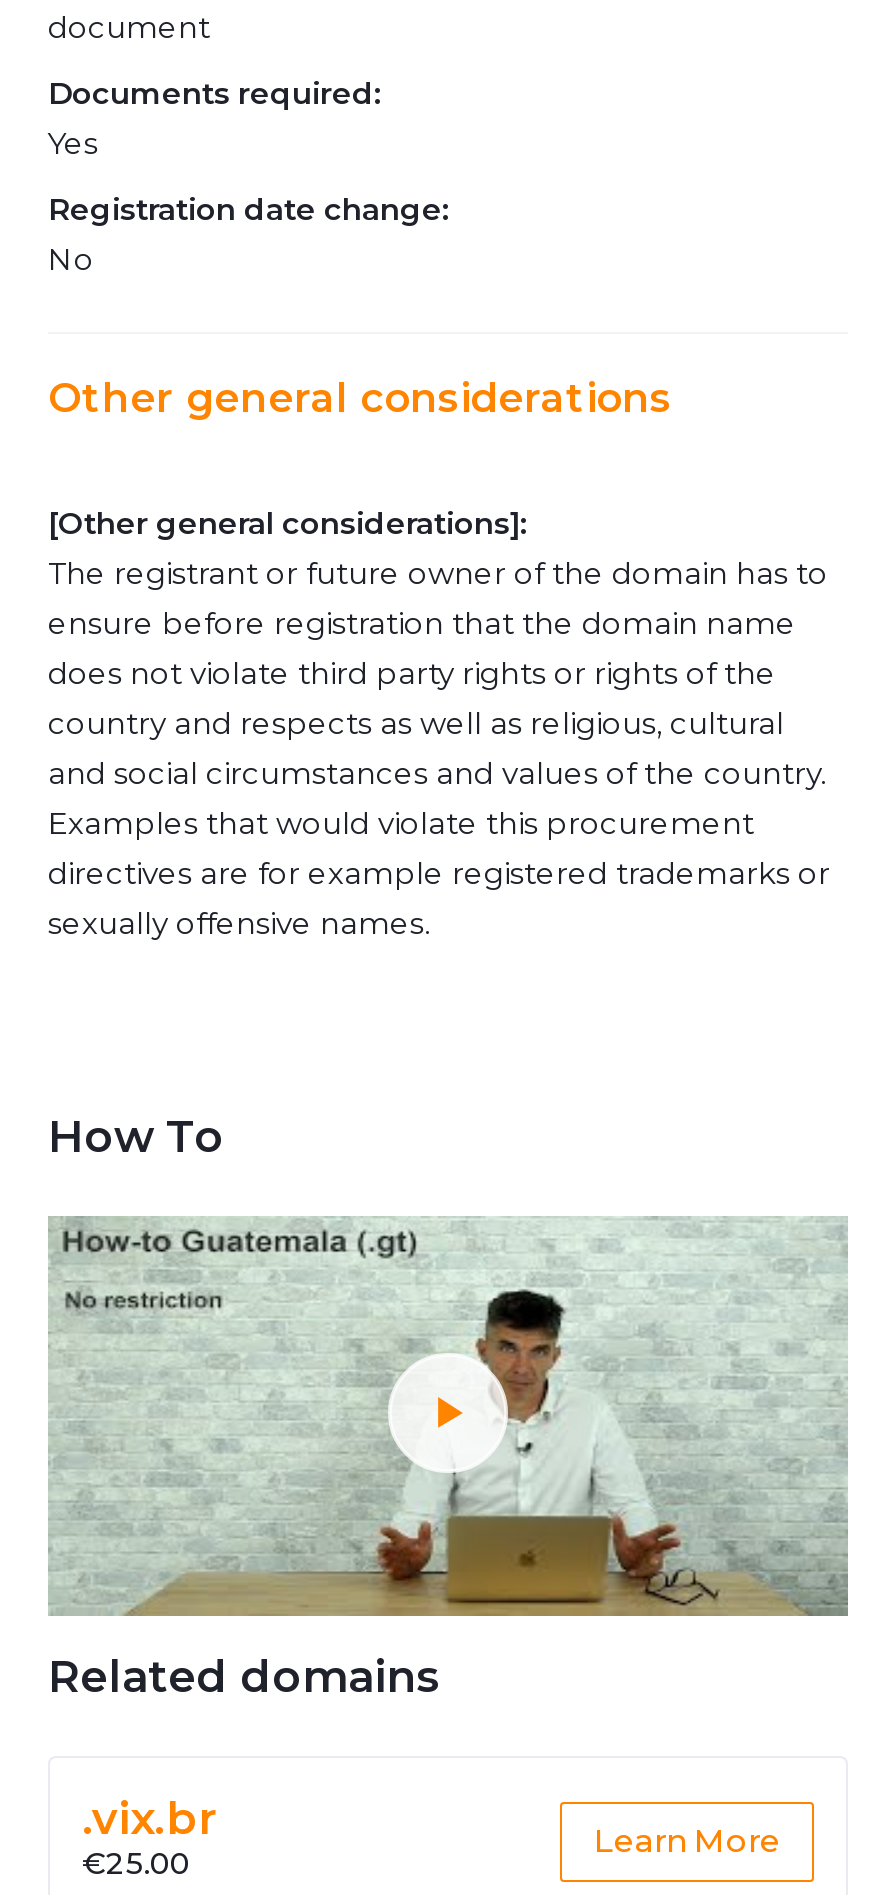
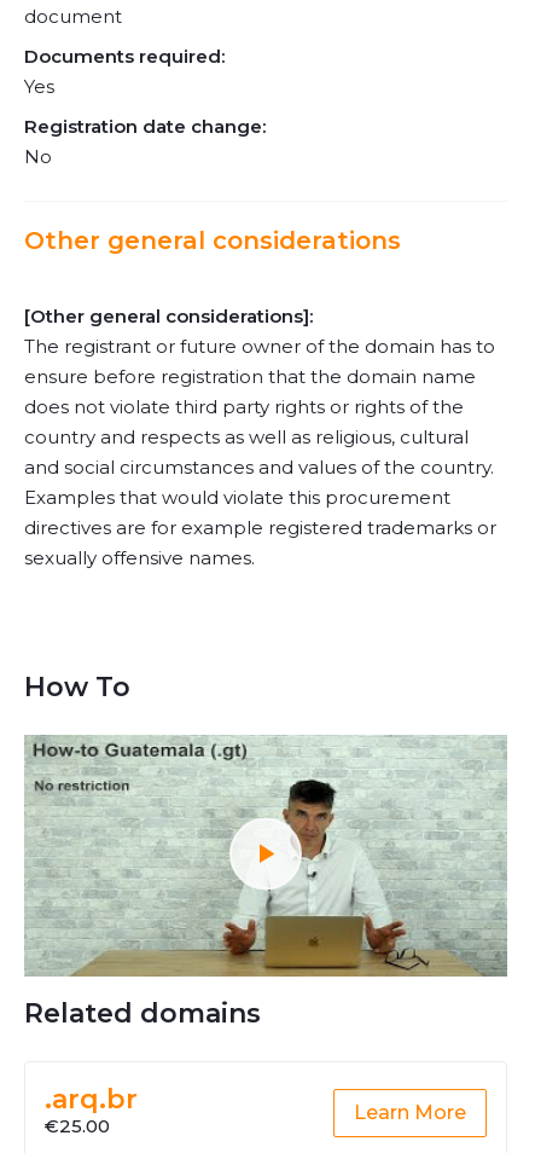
[82,1792,218,1846] .vix.br -> [45,1083,138,1116] .arq.br

